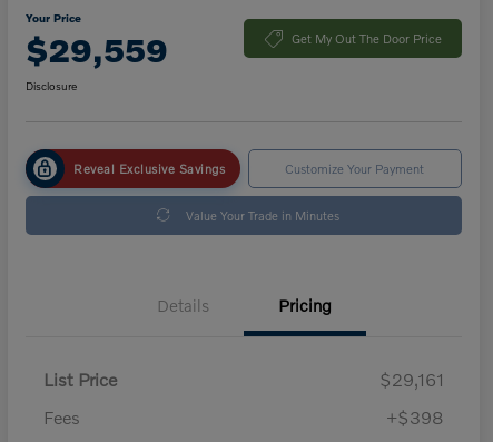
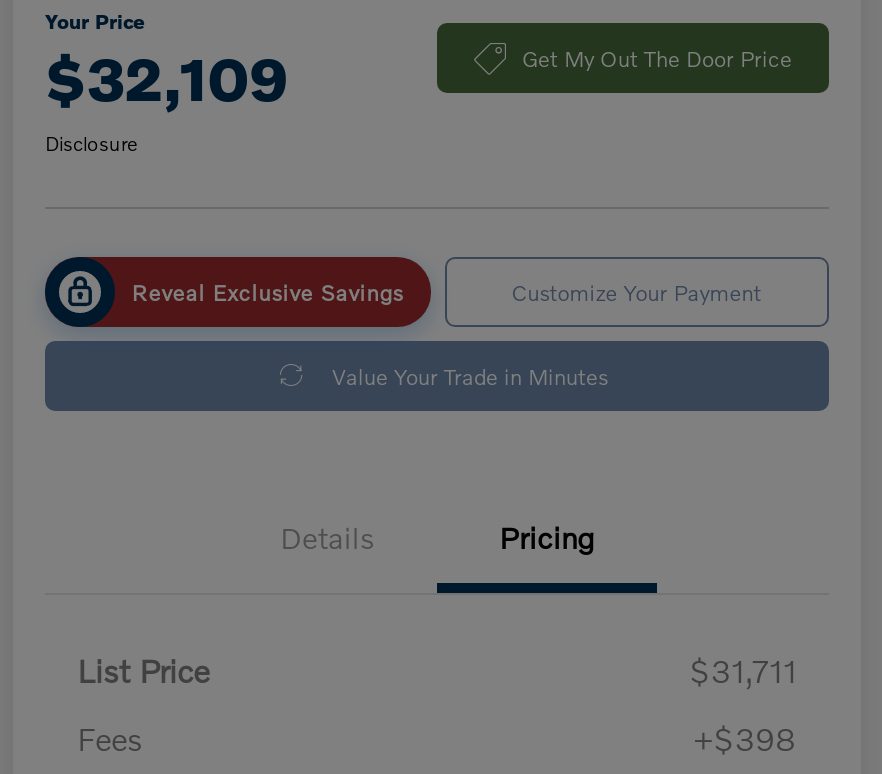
[26,30,168,69] $29,559 -> [45,43,289,113] $32,109
[379,368,444,389] $29,161 -> [689,651,797,689] $31,711

